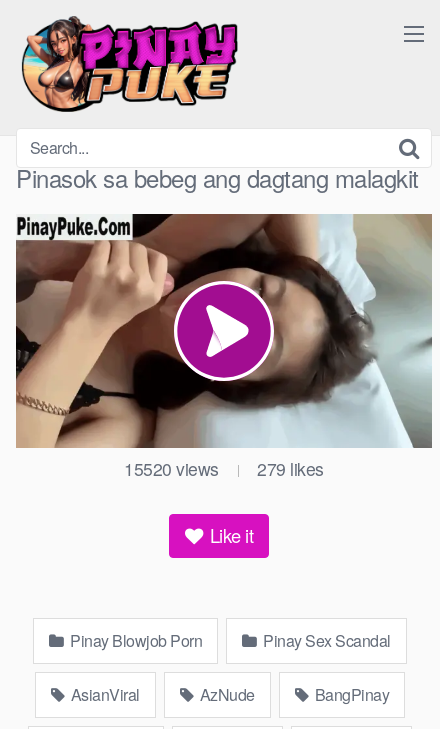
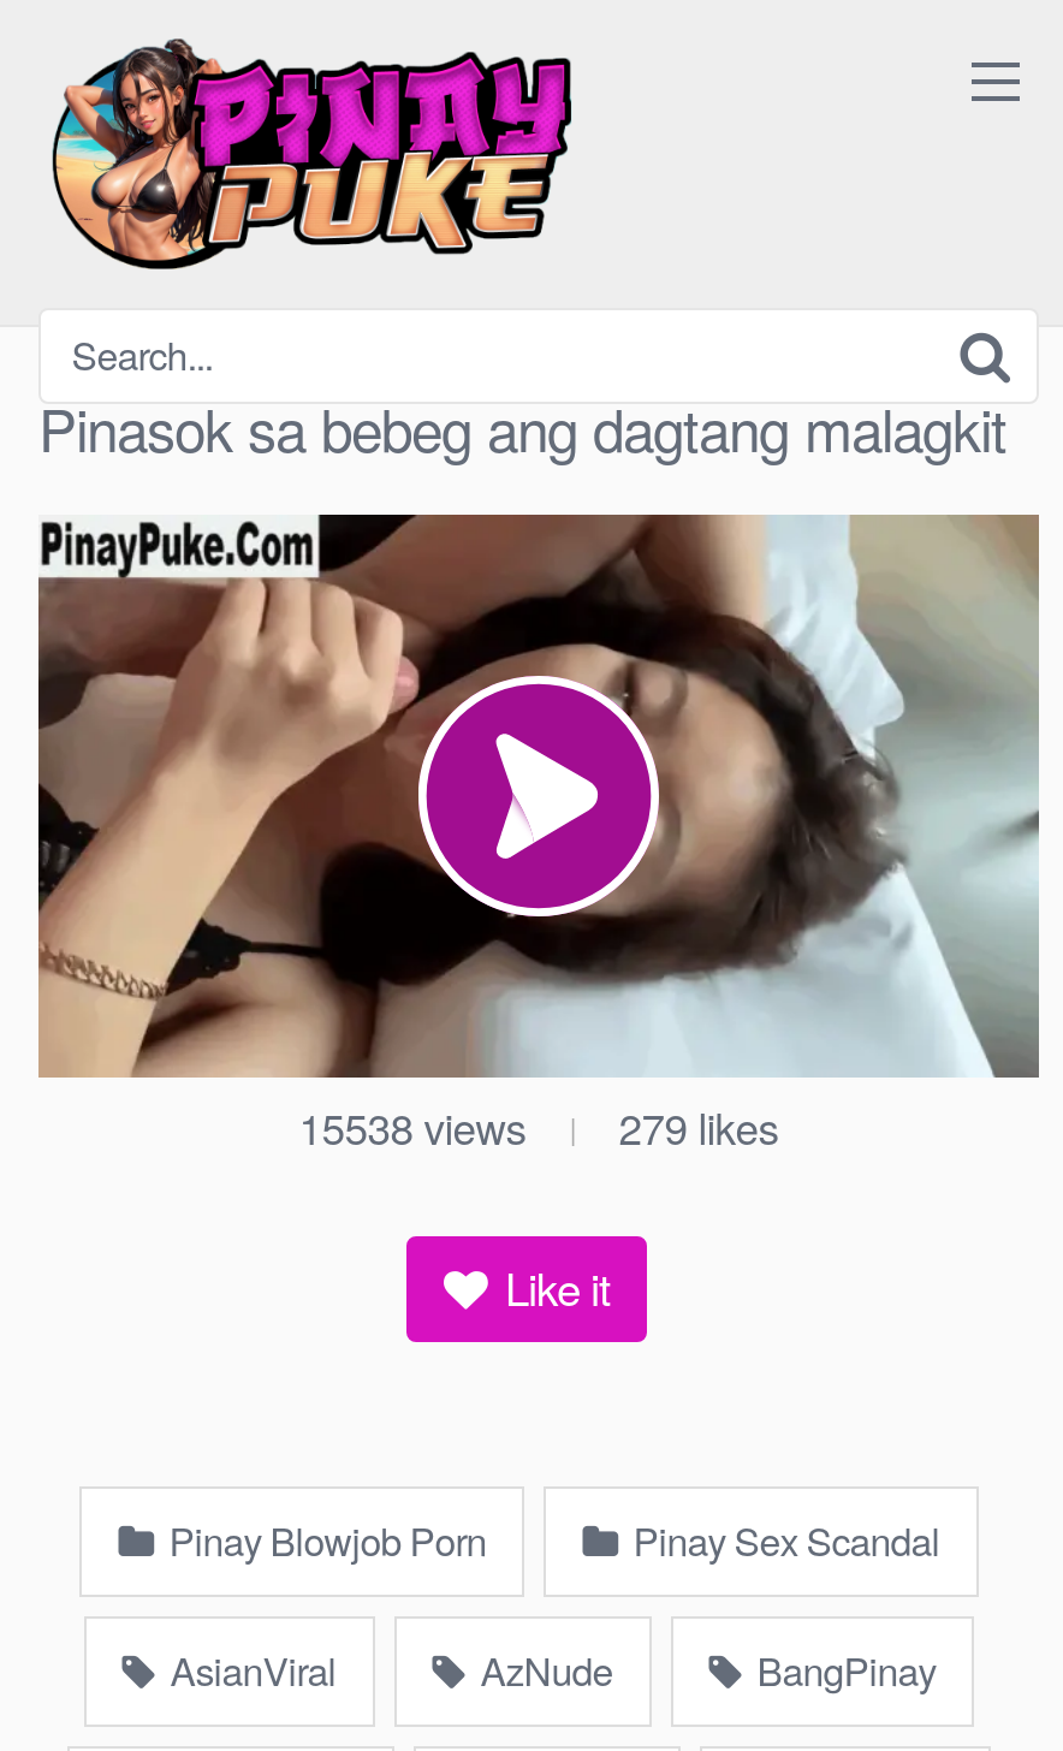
[124,456,219,481] 15520 views -> [299,1097,526,1157] 15538 views

